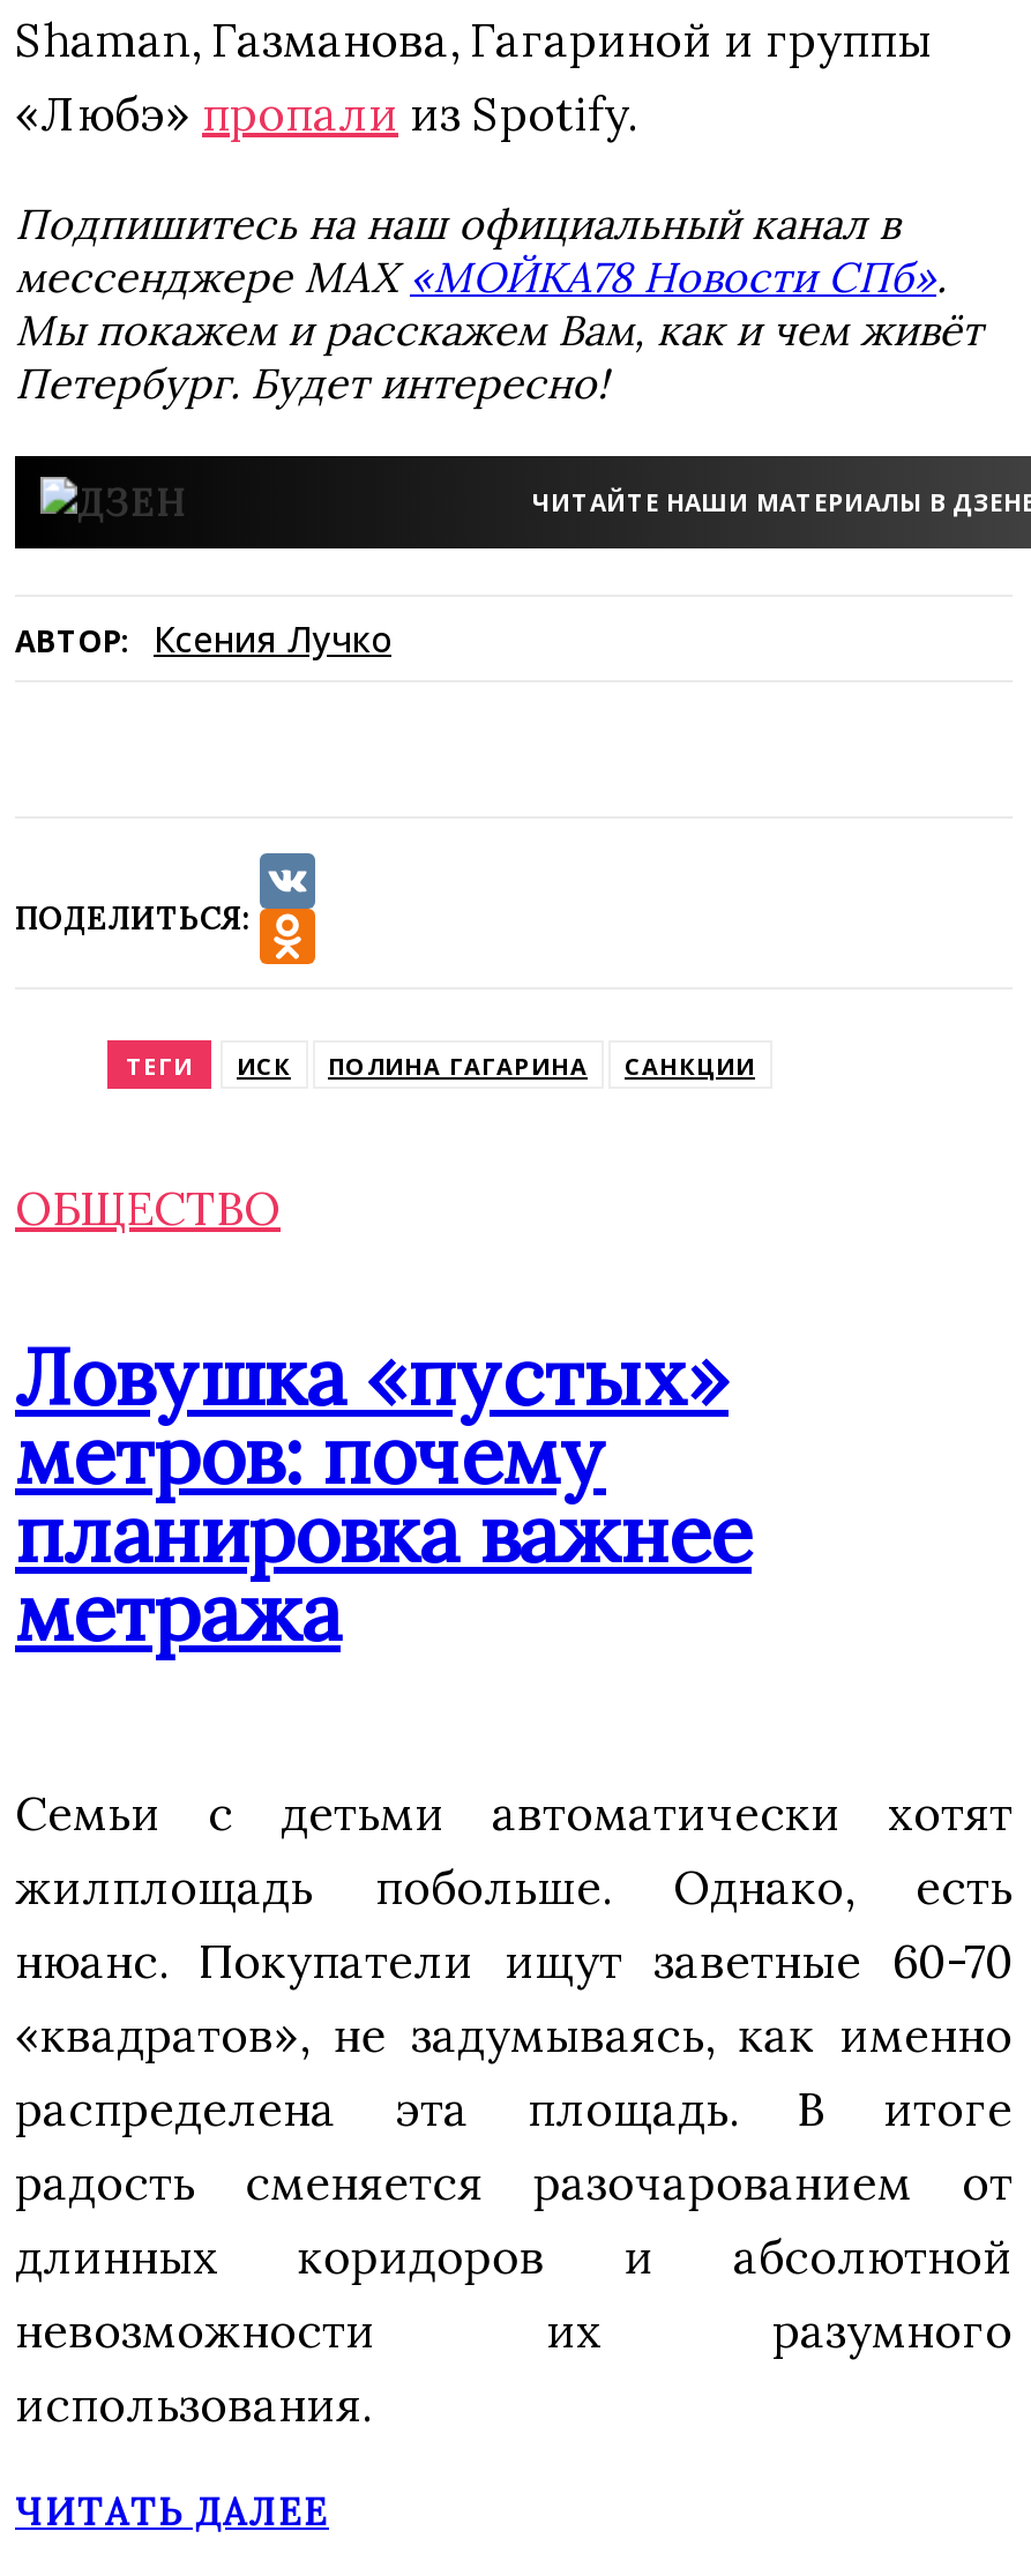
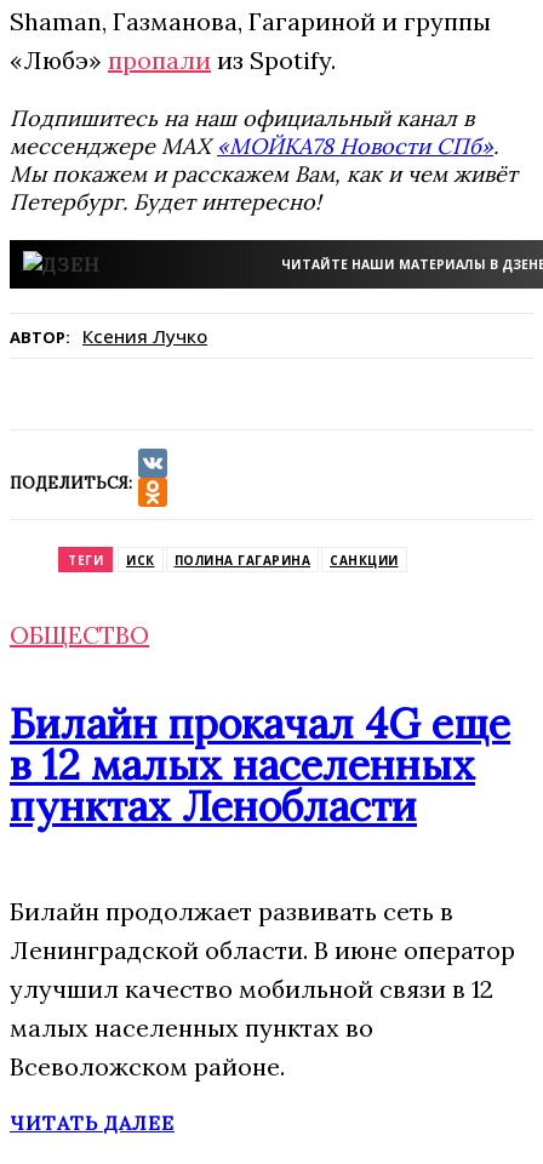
[15,1327,752,1662] Ловушка «пустых» | метров: почему | планировка важнее | метража -> [10,697,510,832] Билайн прокачал 4G еще | в 12 малых населенных | пунктах Ленобласти
[15,1784,1013,2433] Семьи с детьми автоматически хотят | жилплощадь побольше. Однако, есть | нюанс. Покупатели ищут заветные 60-70 | «квадратов», не задумываясь, как именно | распределена эта площадь. В итоге | радость сменяется разочарованием от | длинных коридоров и абсолютной | невозможности их разумного | использования. -> [10,896,515,1082] Билайн продолжает развивать сеть в | Ленинградской области. В июне оператор | улучшил качество мобильной связи в 12 | малых населенных пунктах во | Всеволожском районе.

